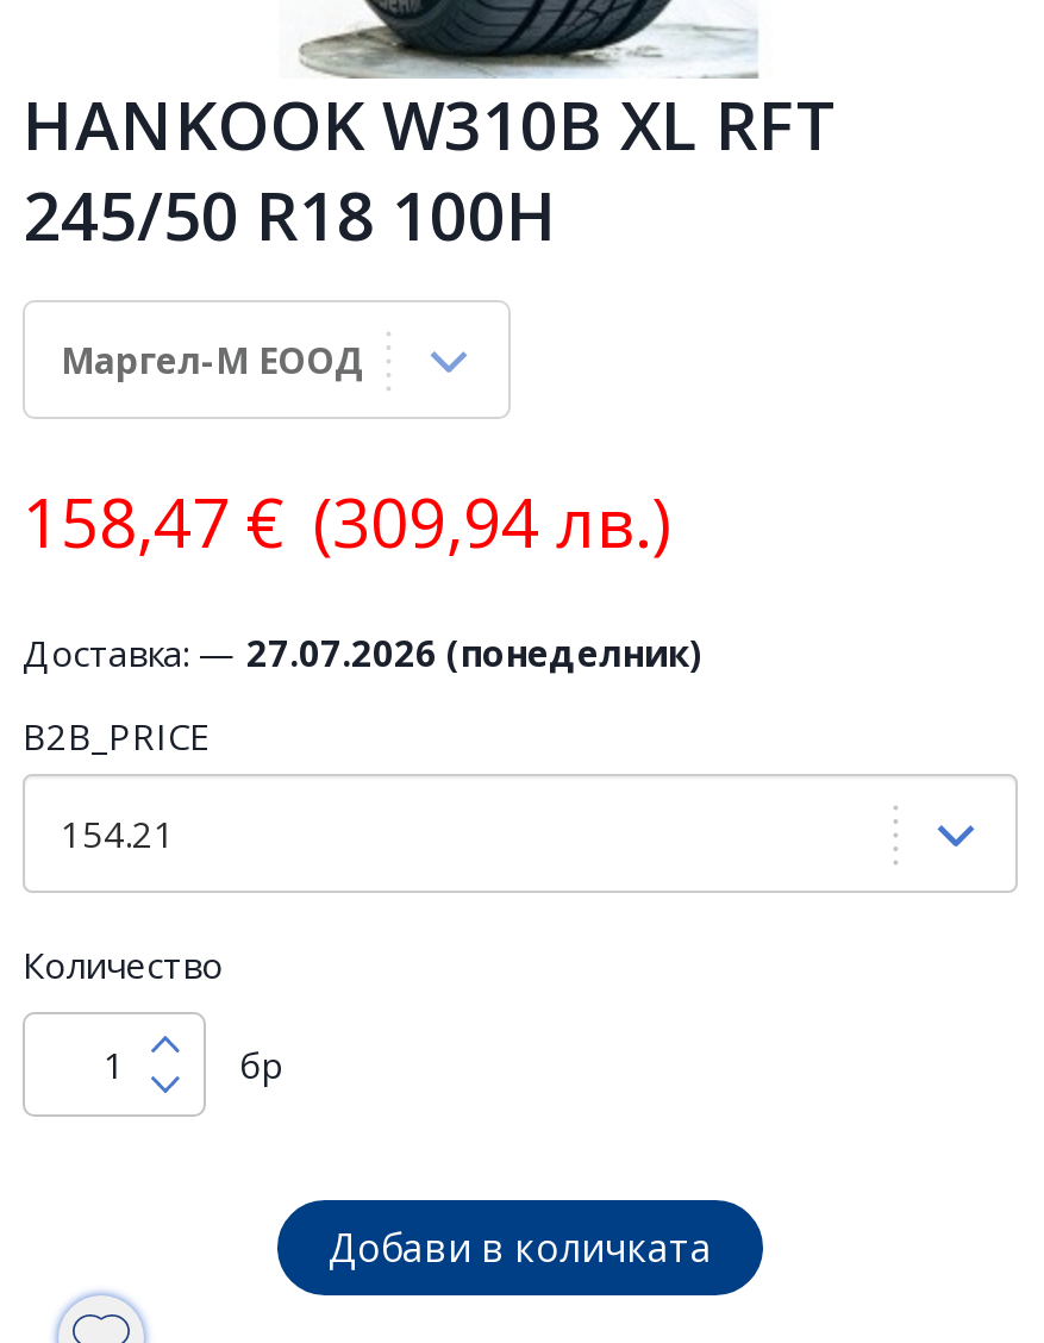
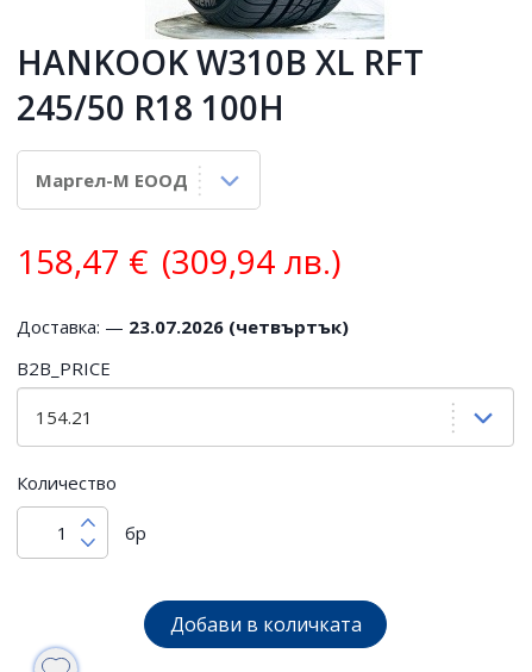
[23,628,704,676] Доставка: — 27.07.2026 (понеделник) -> [17,314,349,338] Доставка: — 23.07.2026 (четвъртък)

